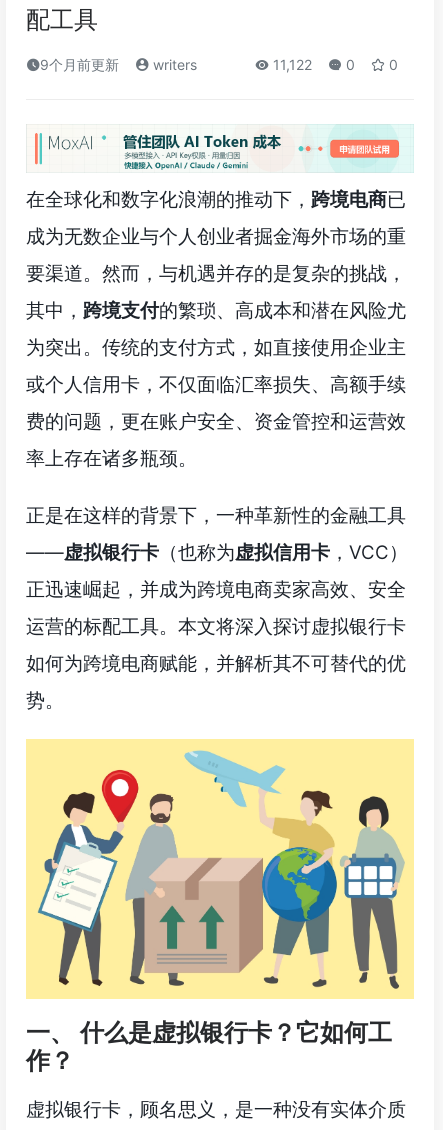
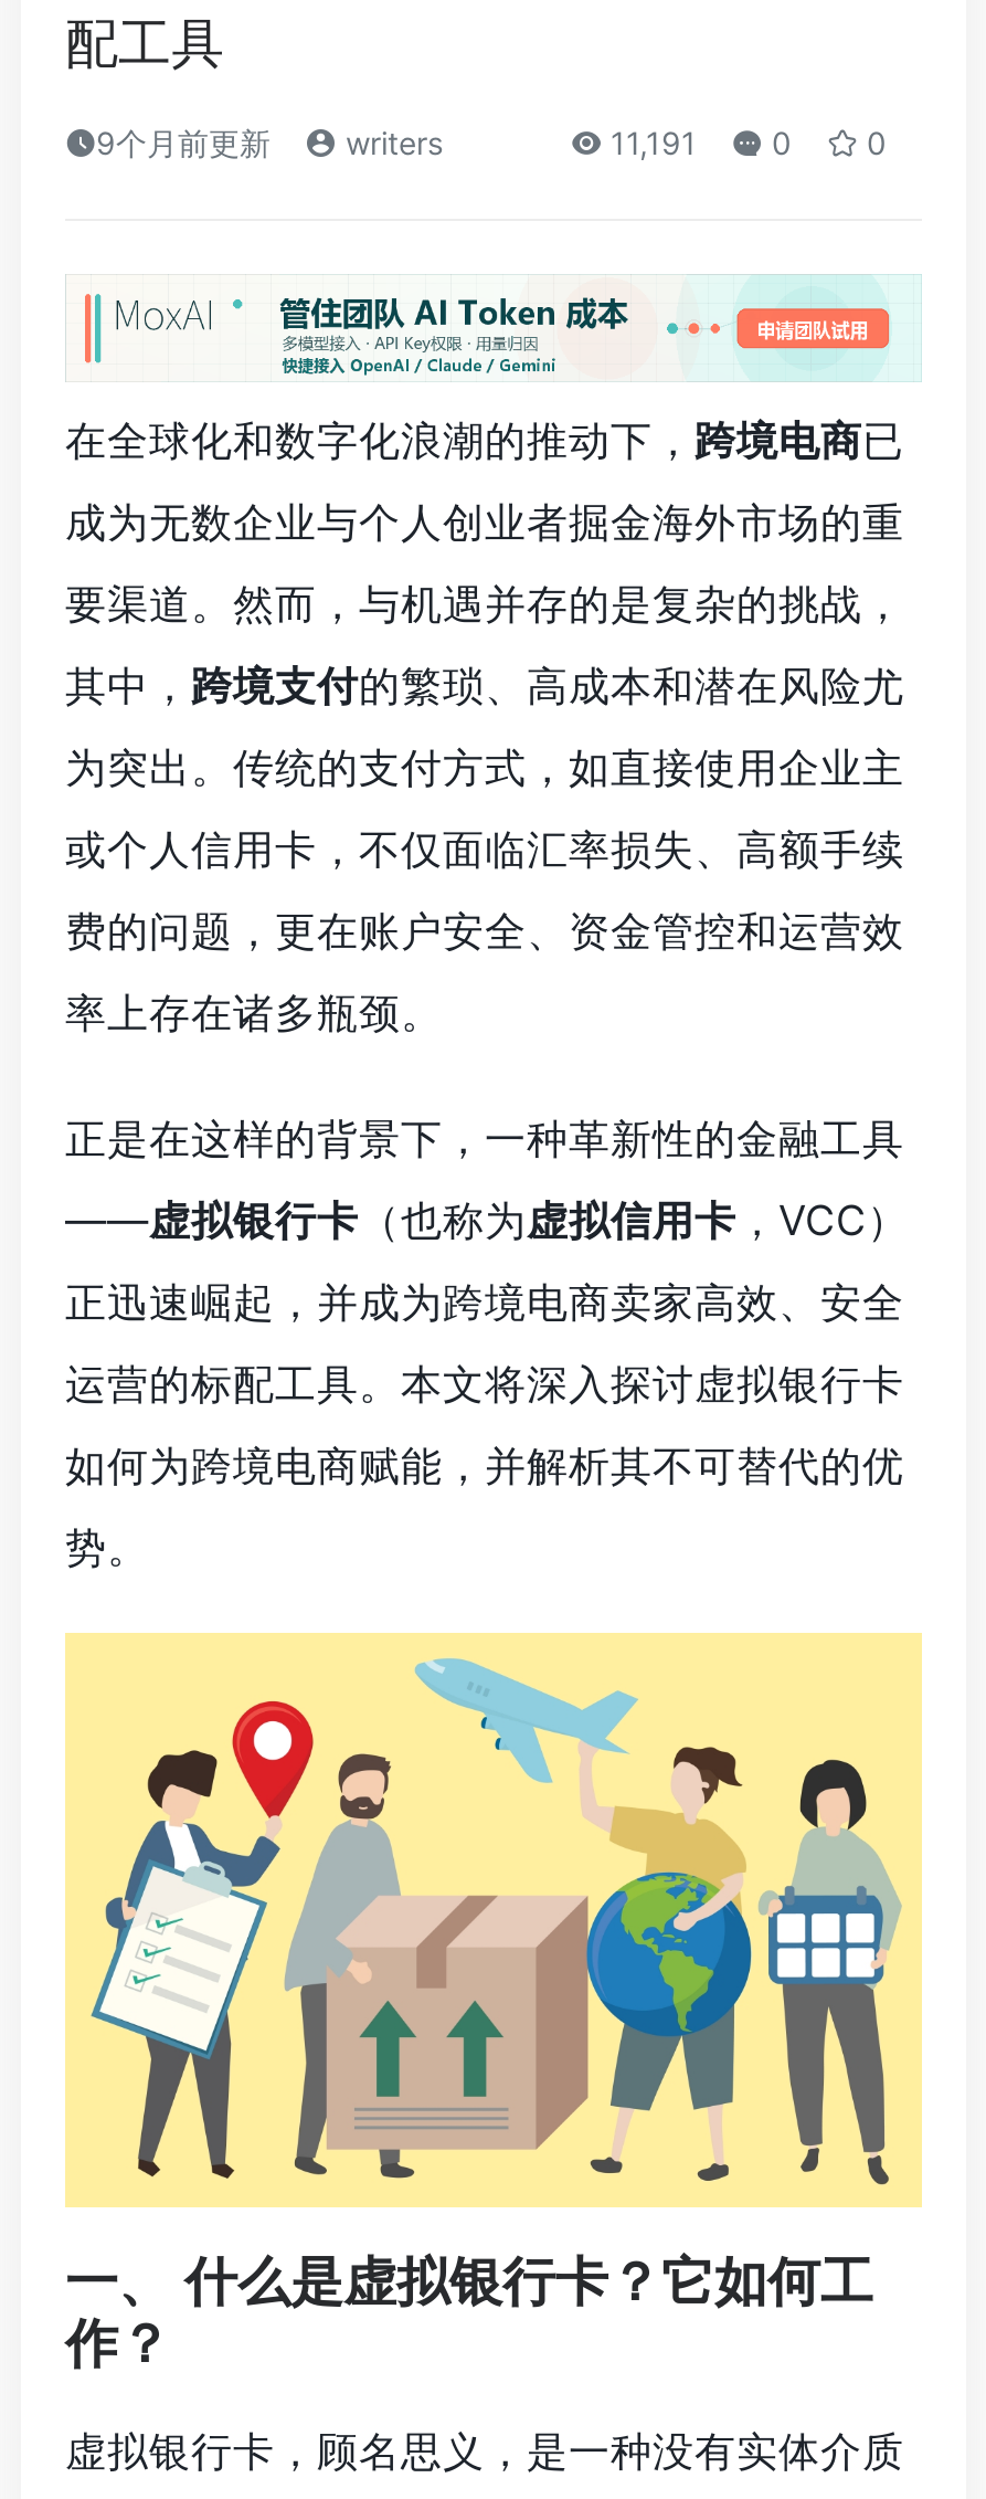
[269,56,398,73] 11,122 0 0 -> [602,124,887,161] 11,191 0 0

